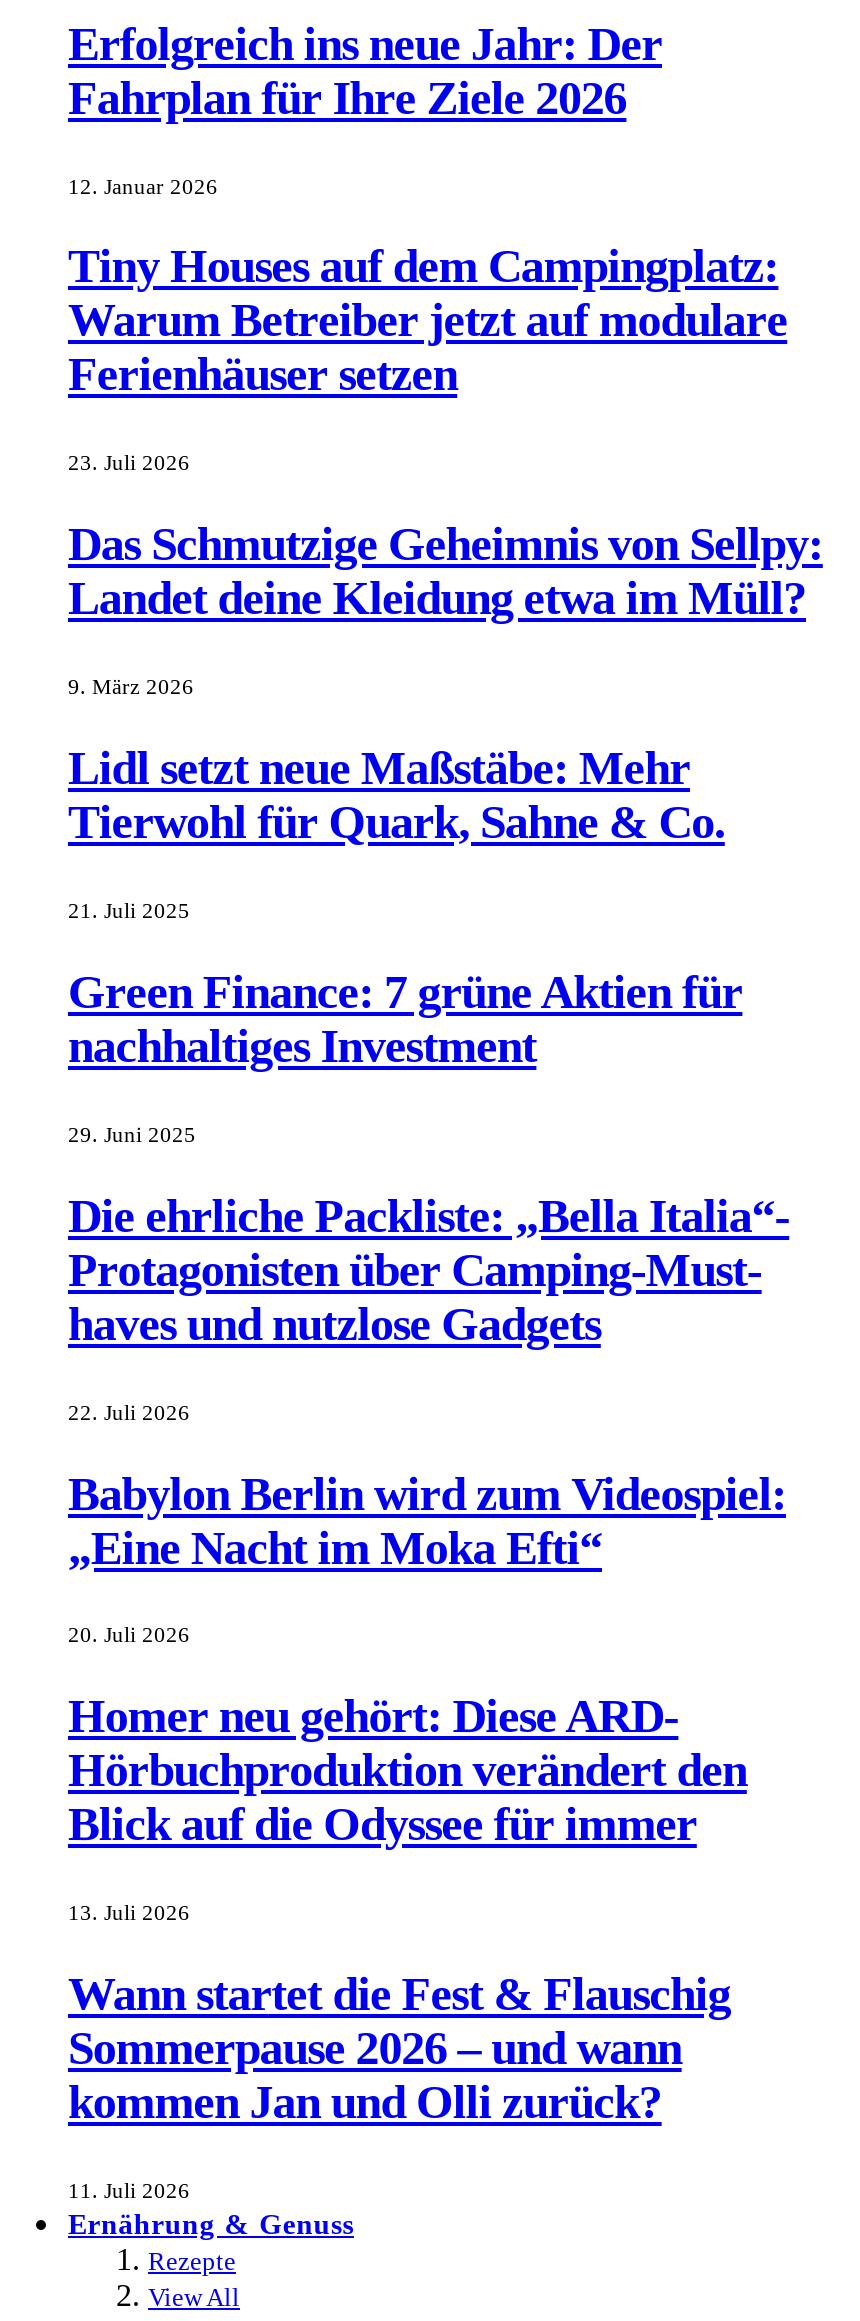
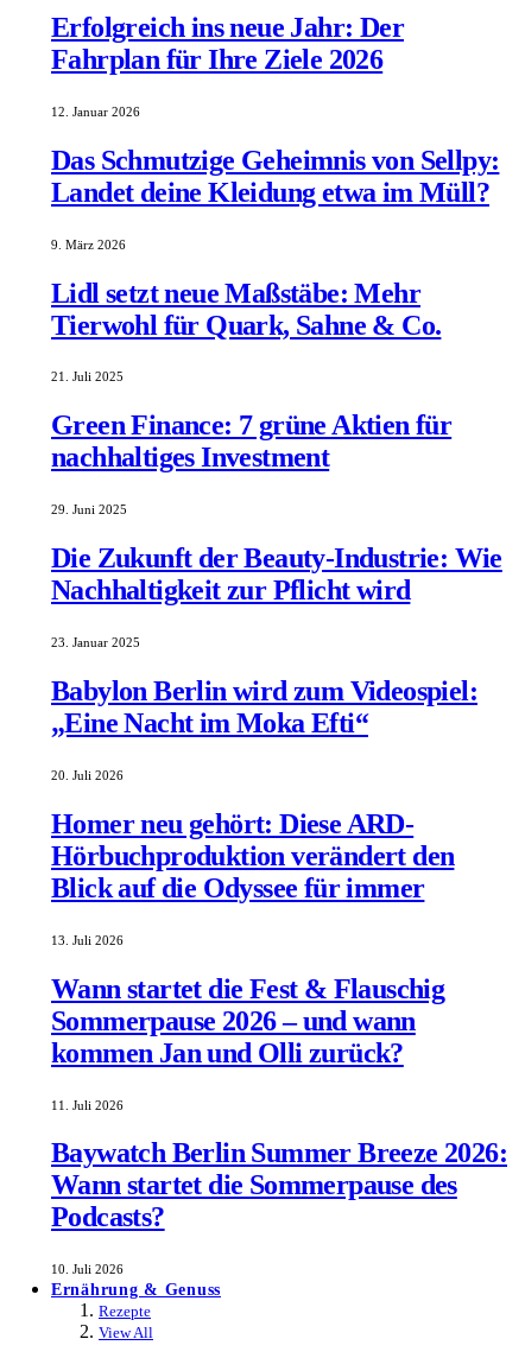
[68,241,787,474] Tiny Houses auf dem Campingplatz: | Warum Betreiber jetzt auf modulare | Ferienhäuser setzen | 23. Juli 2026 -> none
moved [68,518,823,1145] -> [51,145,499,517]: Das Schmutzige Geheimnis von Sellpy: | Landet deine Kleidung etwa im Müll? | 9. März 2026 | ... | nachhaltiges Investment | 29. Juni 2025
[68,1189,789,1349] Die ehrliche Packliste: „Bella Italia“- | Protagonisten über Camping-Must- | haves und nutzlose Gadgets -> [51,543,502,606] Die Zukunft der Beauty-Industrie: Wie | Nachhaltigkeit zur Pflicht wird
[68,1399,190,1423] 22. Juli 2026 -> [51,635,140,649] 23. Januar 2025
moved [68,1467,786,2202] -> [51,675,477,1112]: Babylon Berlin wird zum Videospiel: | „Eine Nacht im Moka Efti“ | 20. Juli 2026 | ... | kommen Jan und Olli zurück? | 11. Juli 2026
none -> [51,1138,507,1276] Baywatch Berlin Summer Breeze 2026: | Wann startet die Sommerpause des | Podcasts? | 10. Juli 2026

